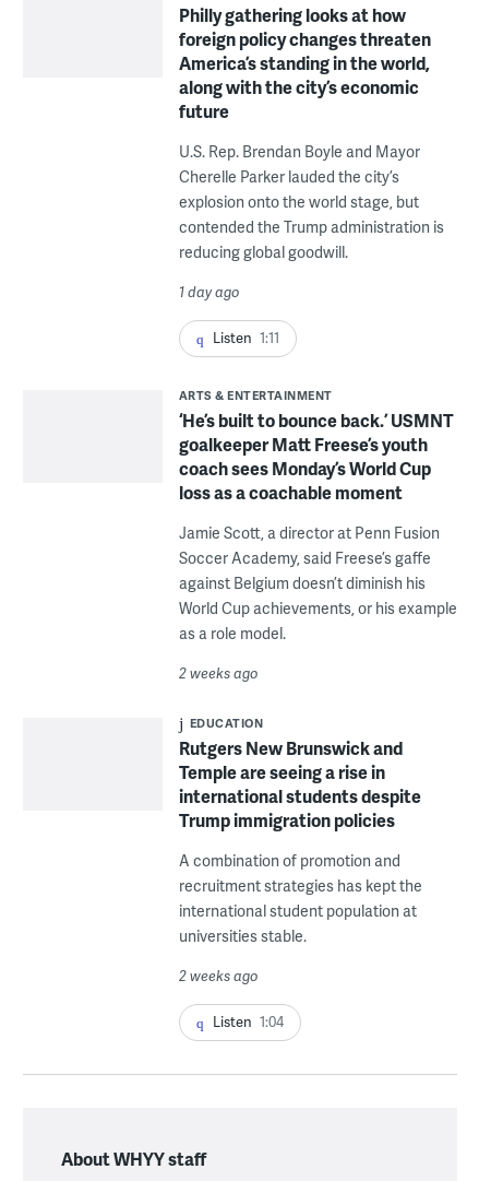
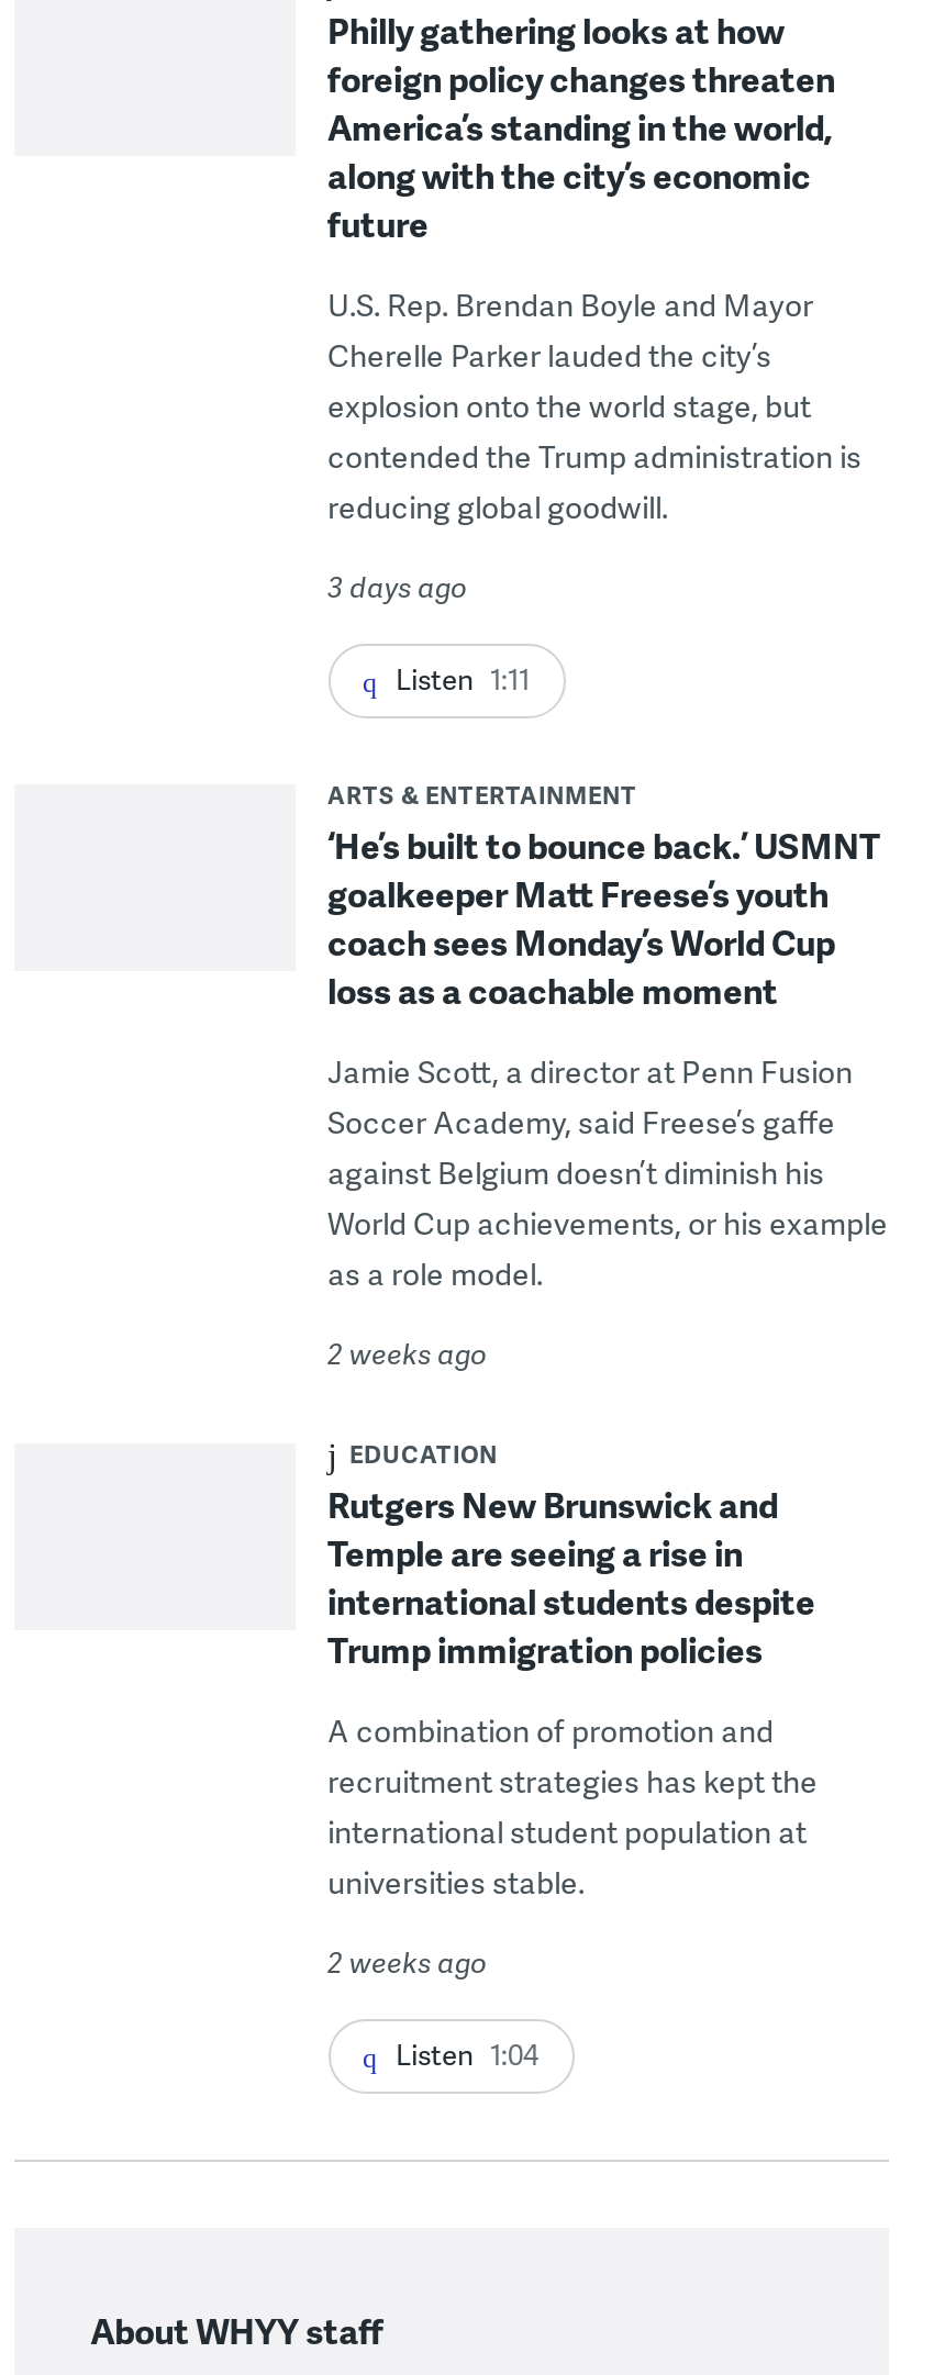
[178,282,239,301] 1 day ago -> [327,566,468,606] 3 days ago

